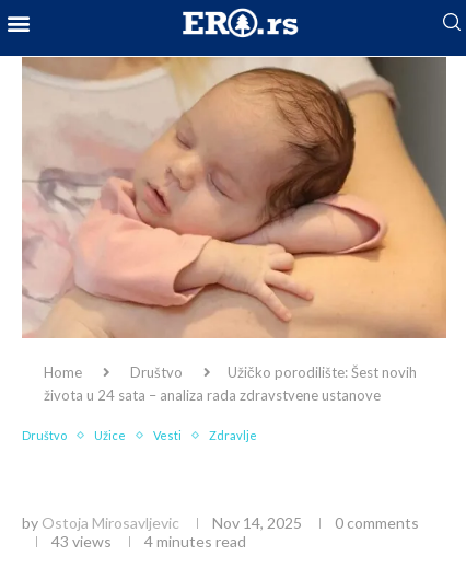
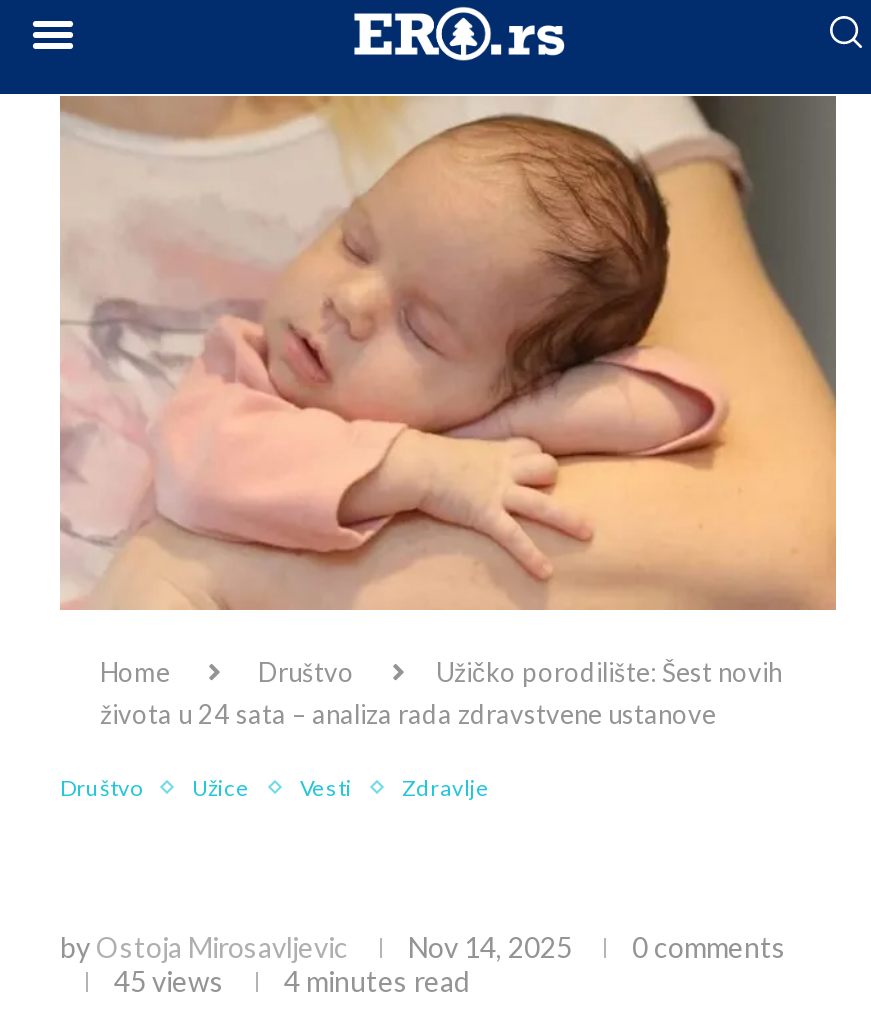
[51,532,246,551] 43 views 4 minutes read -> [114,965,470,999] 45 views 4 minutes read

